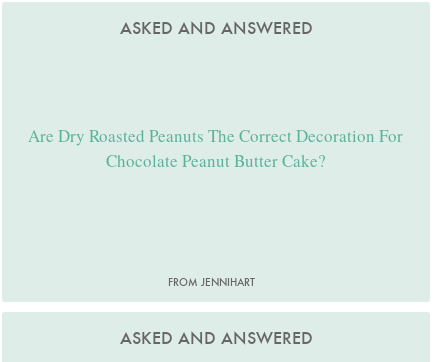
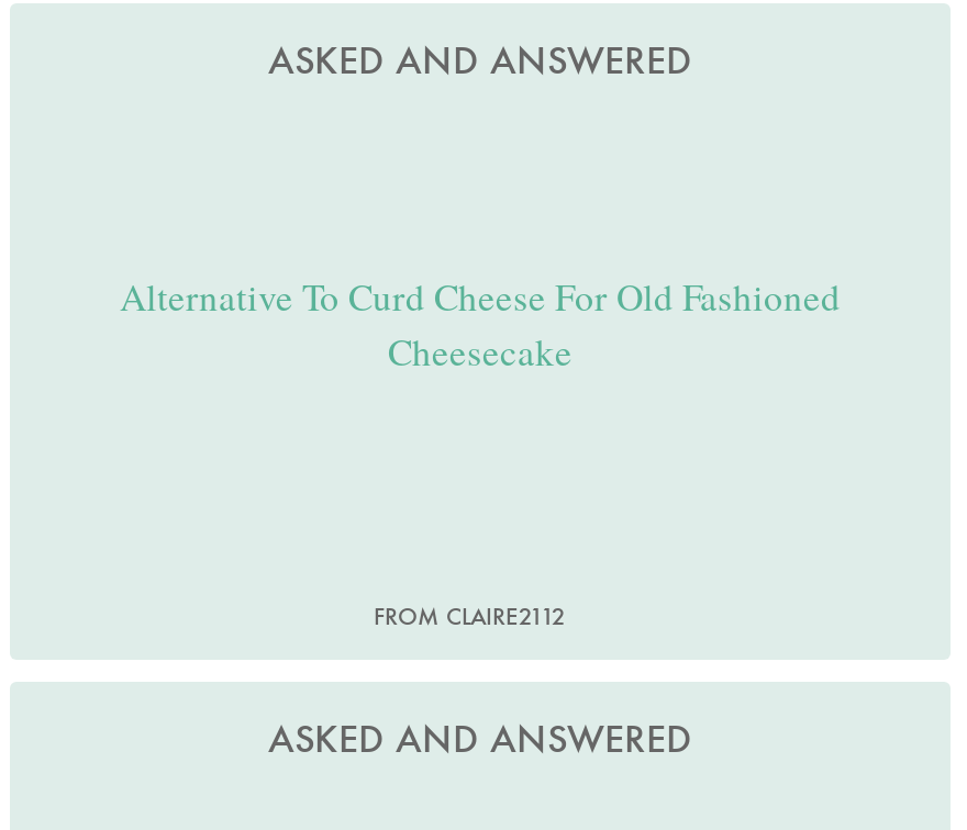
[28,124,403,172] Are Dry Roasted Peanuts The Correct Decoration For | Chocolate Peanut Butter Cake? -> [120,271,841,376] Alternative To Curd Cheese For Old Fashioned | Cheesecake
[167,275,254,289] FROM JENNIHART -> [374,602,565,632] FROM CLAIRE2112

